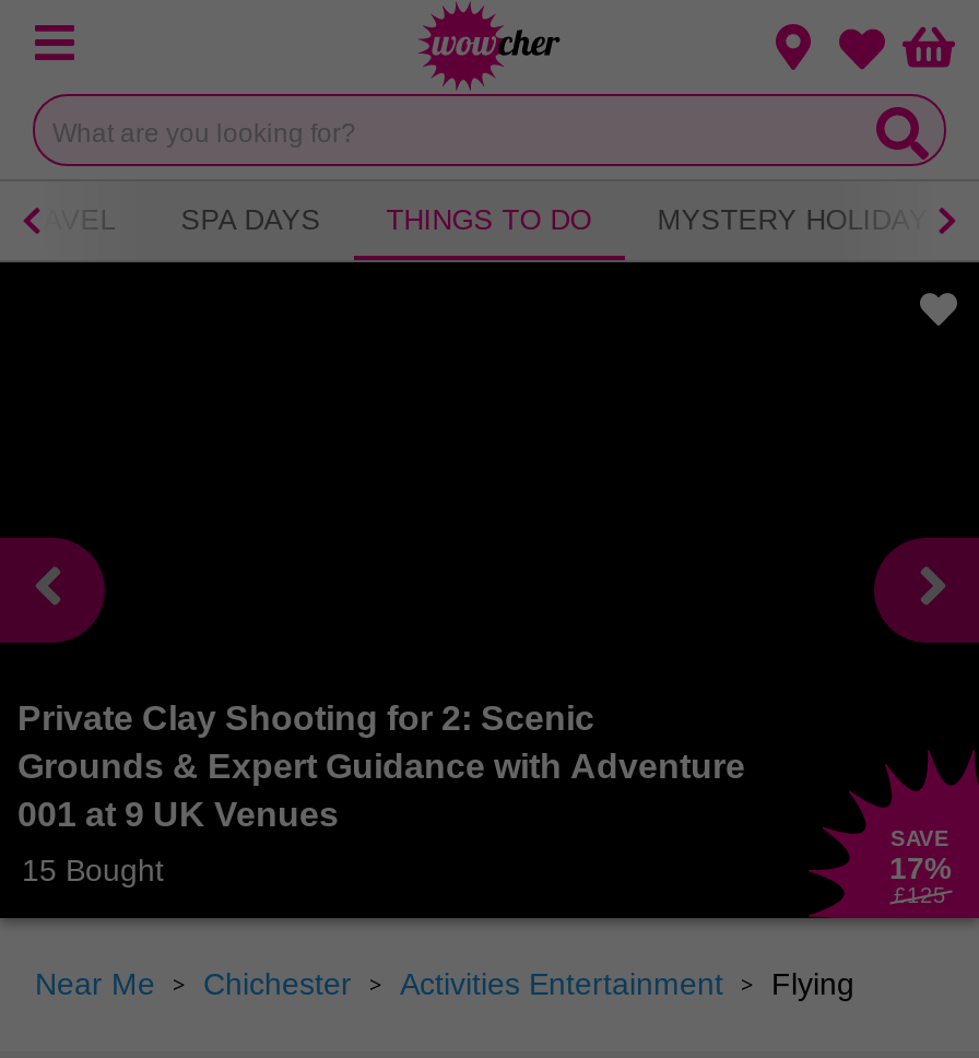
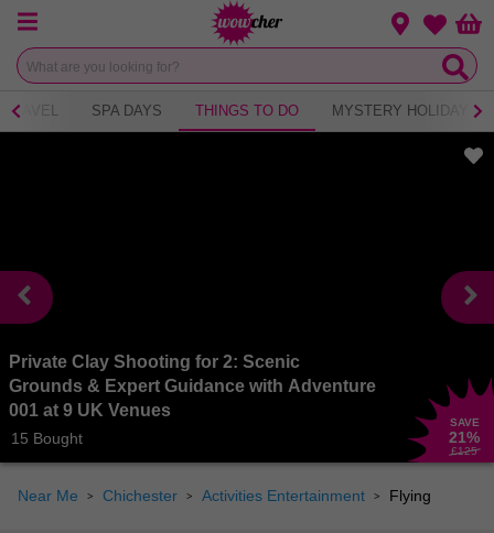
[889,850,951,885] 17% -> [449,428,480,446] 21%

